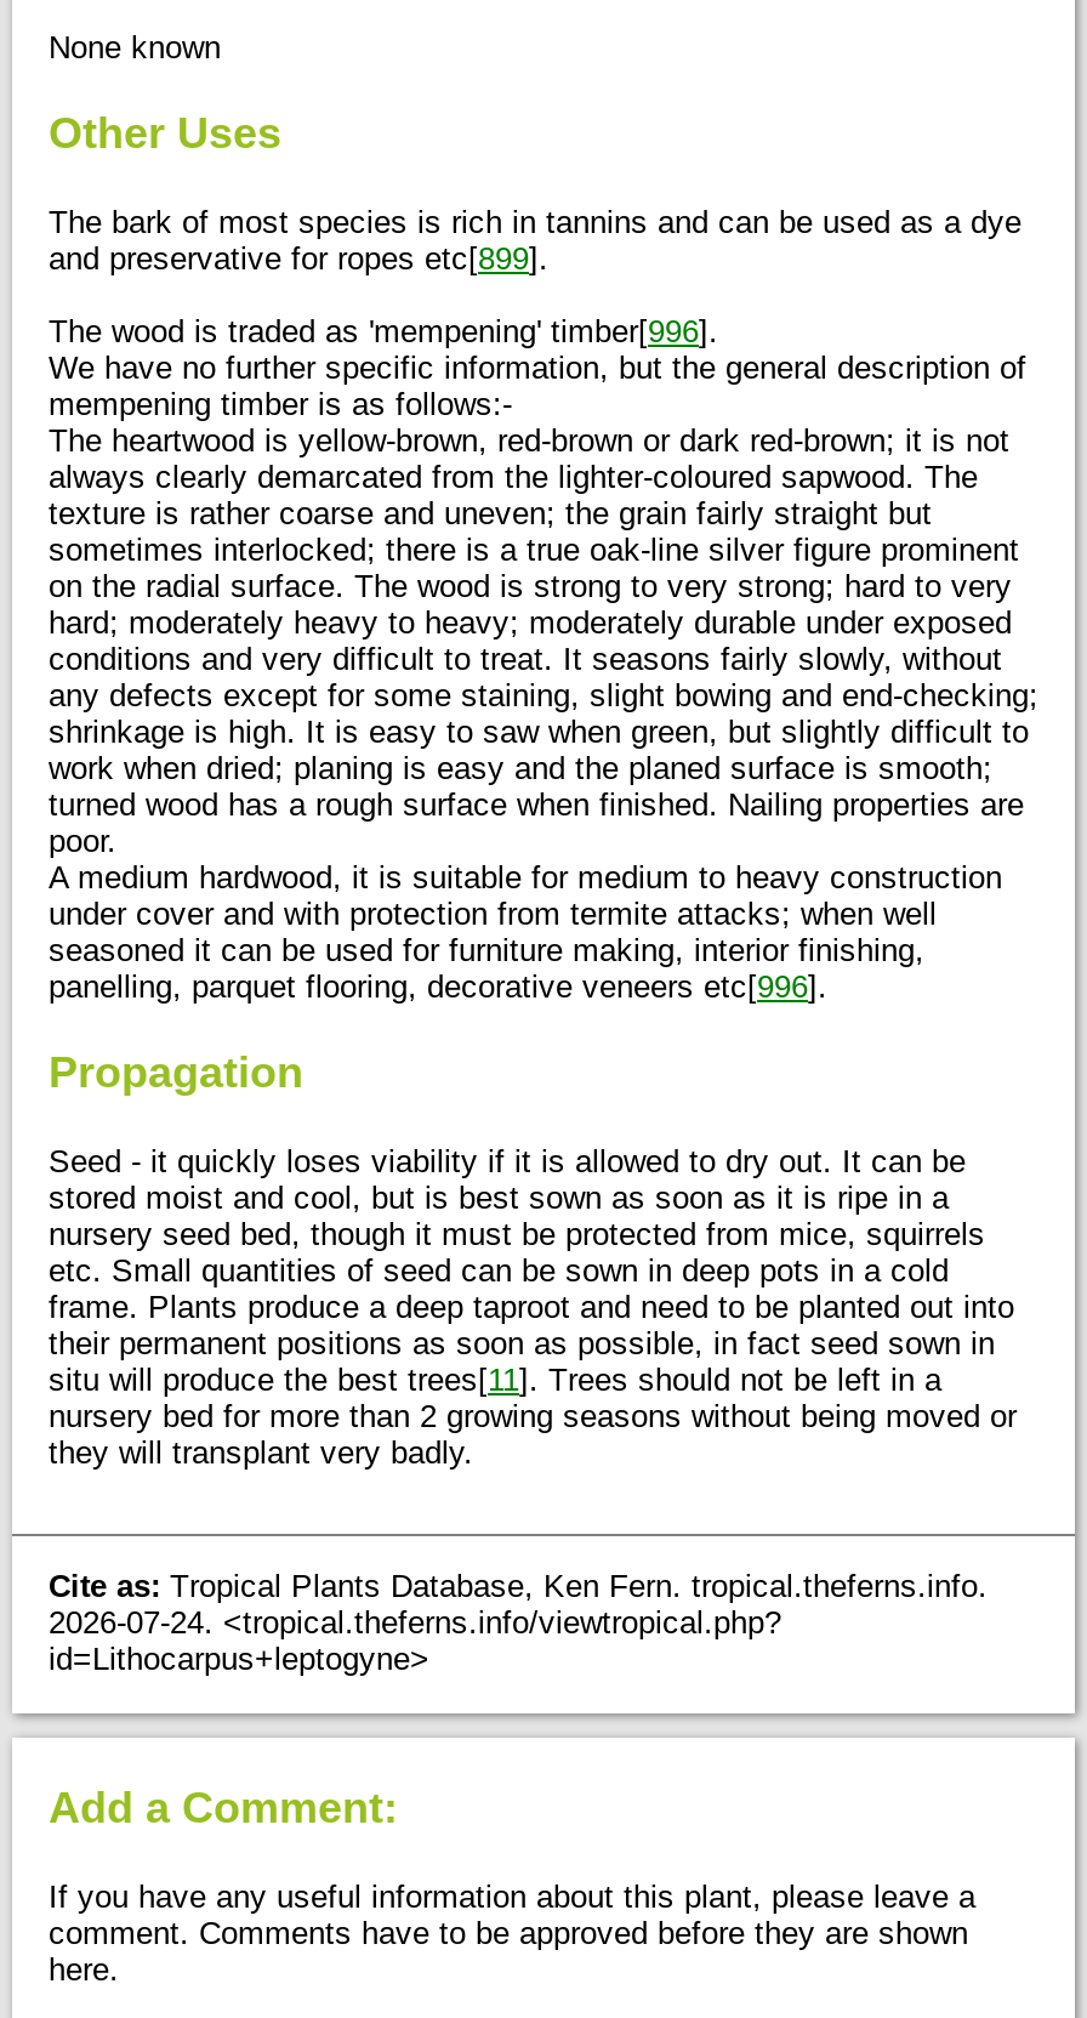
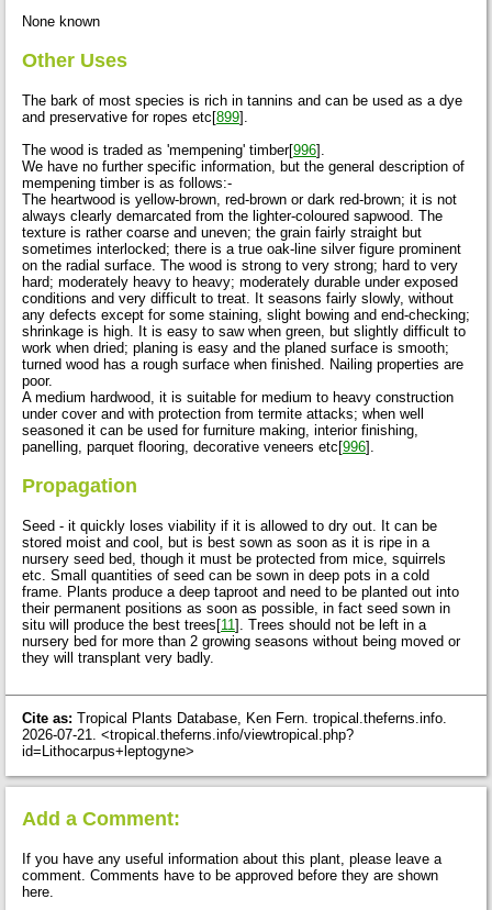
[49,1603,781,1640] 2026-07-24. <tropical.theferns.info/viewtropical.php? -> [22,726,354,743] 2026-07-21. <tropical.theferns.info/viewtropical.php?

